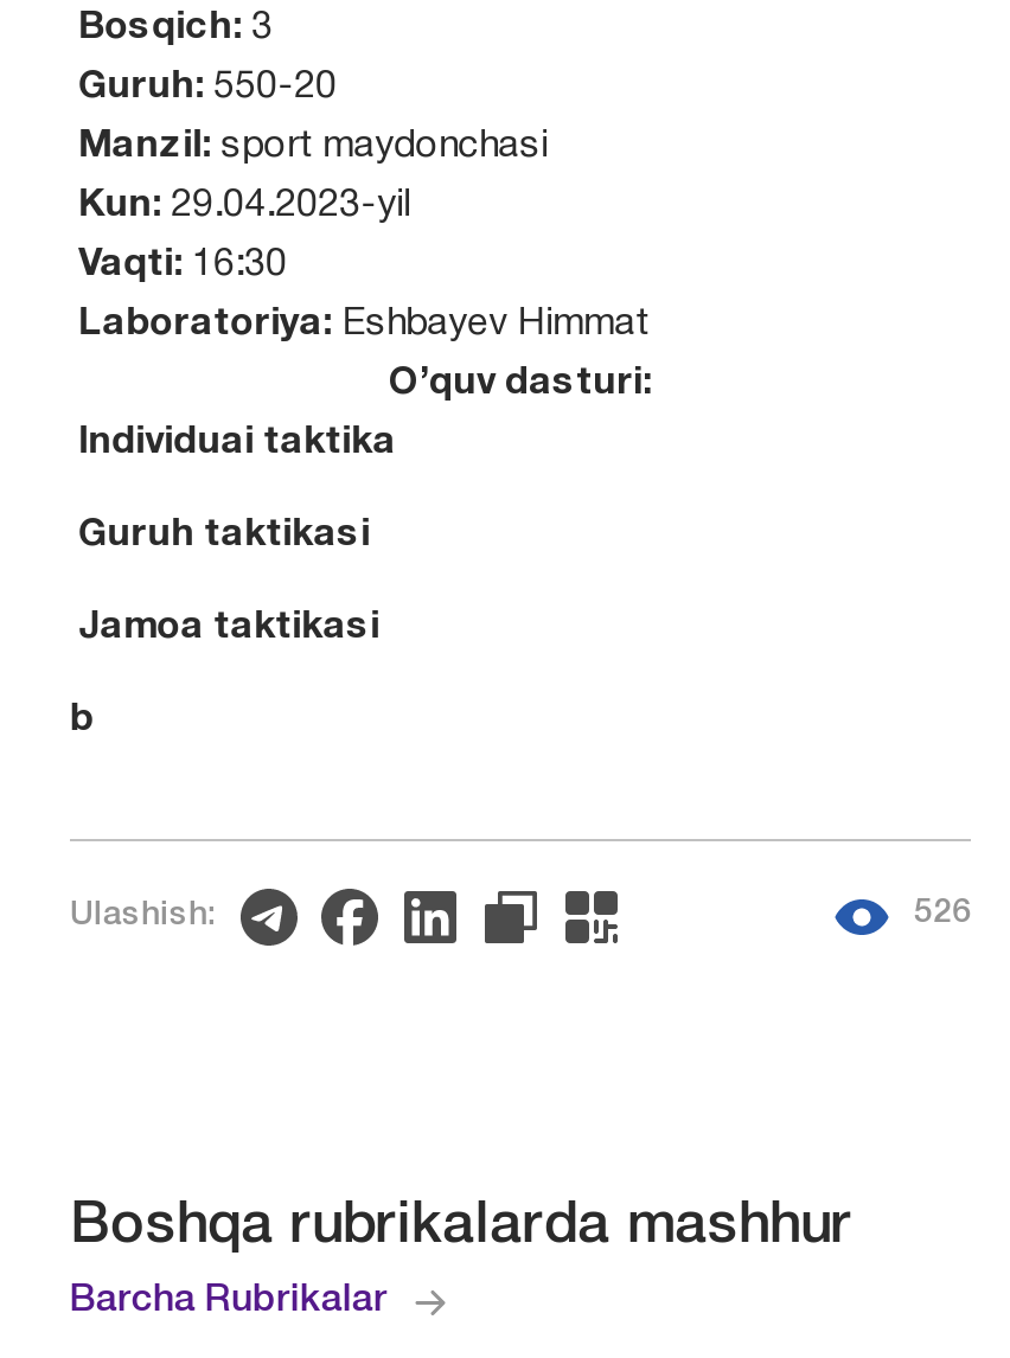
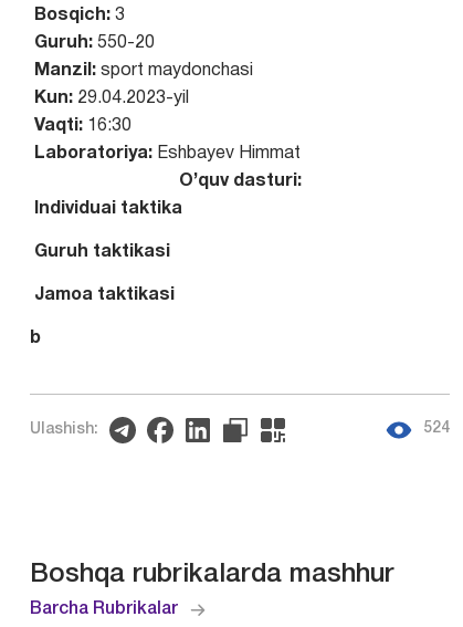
[914,898,971,928] 526 -> [423,421,450,435] 524

